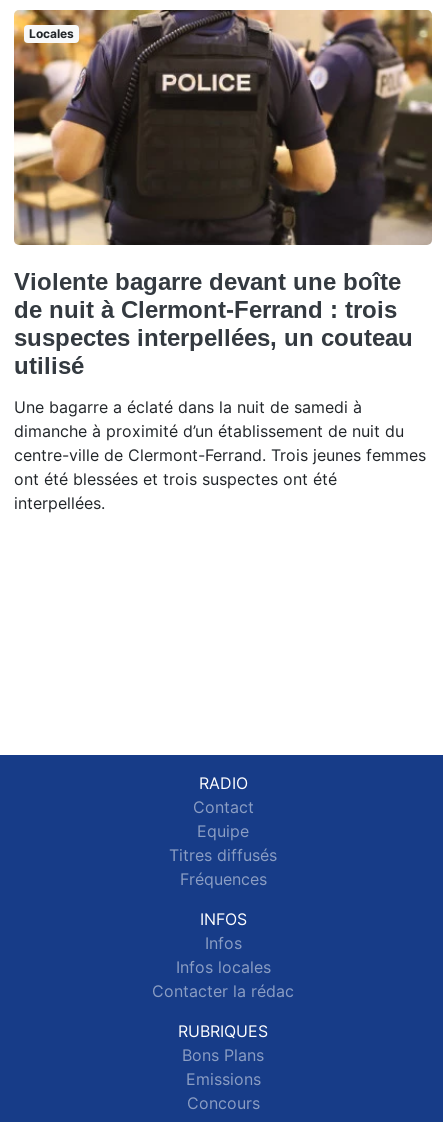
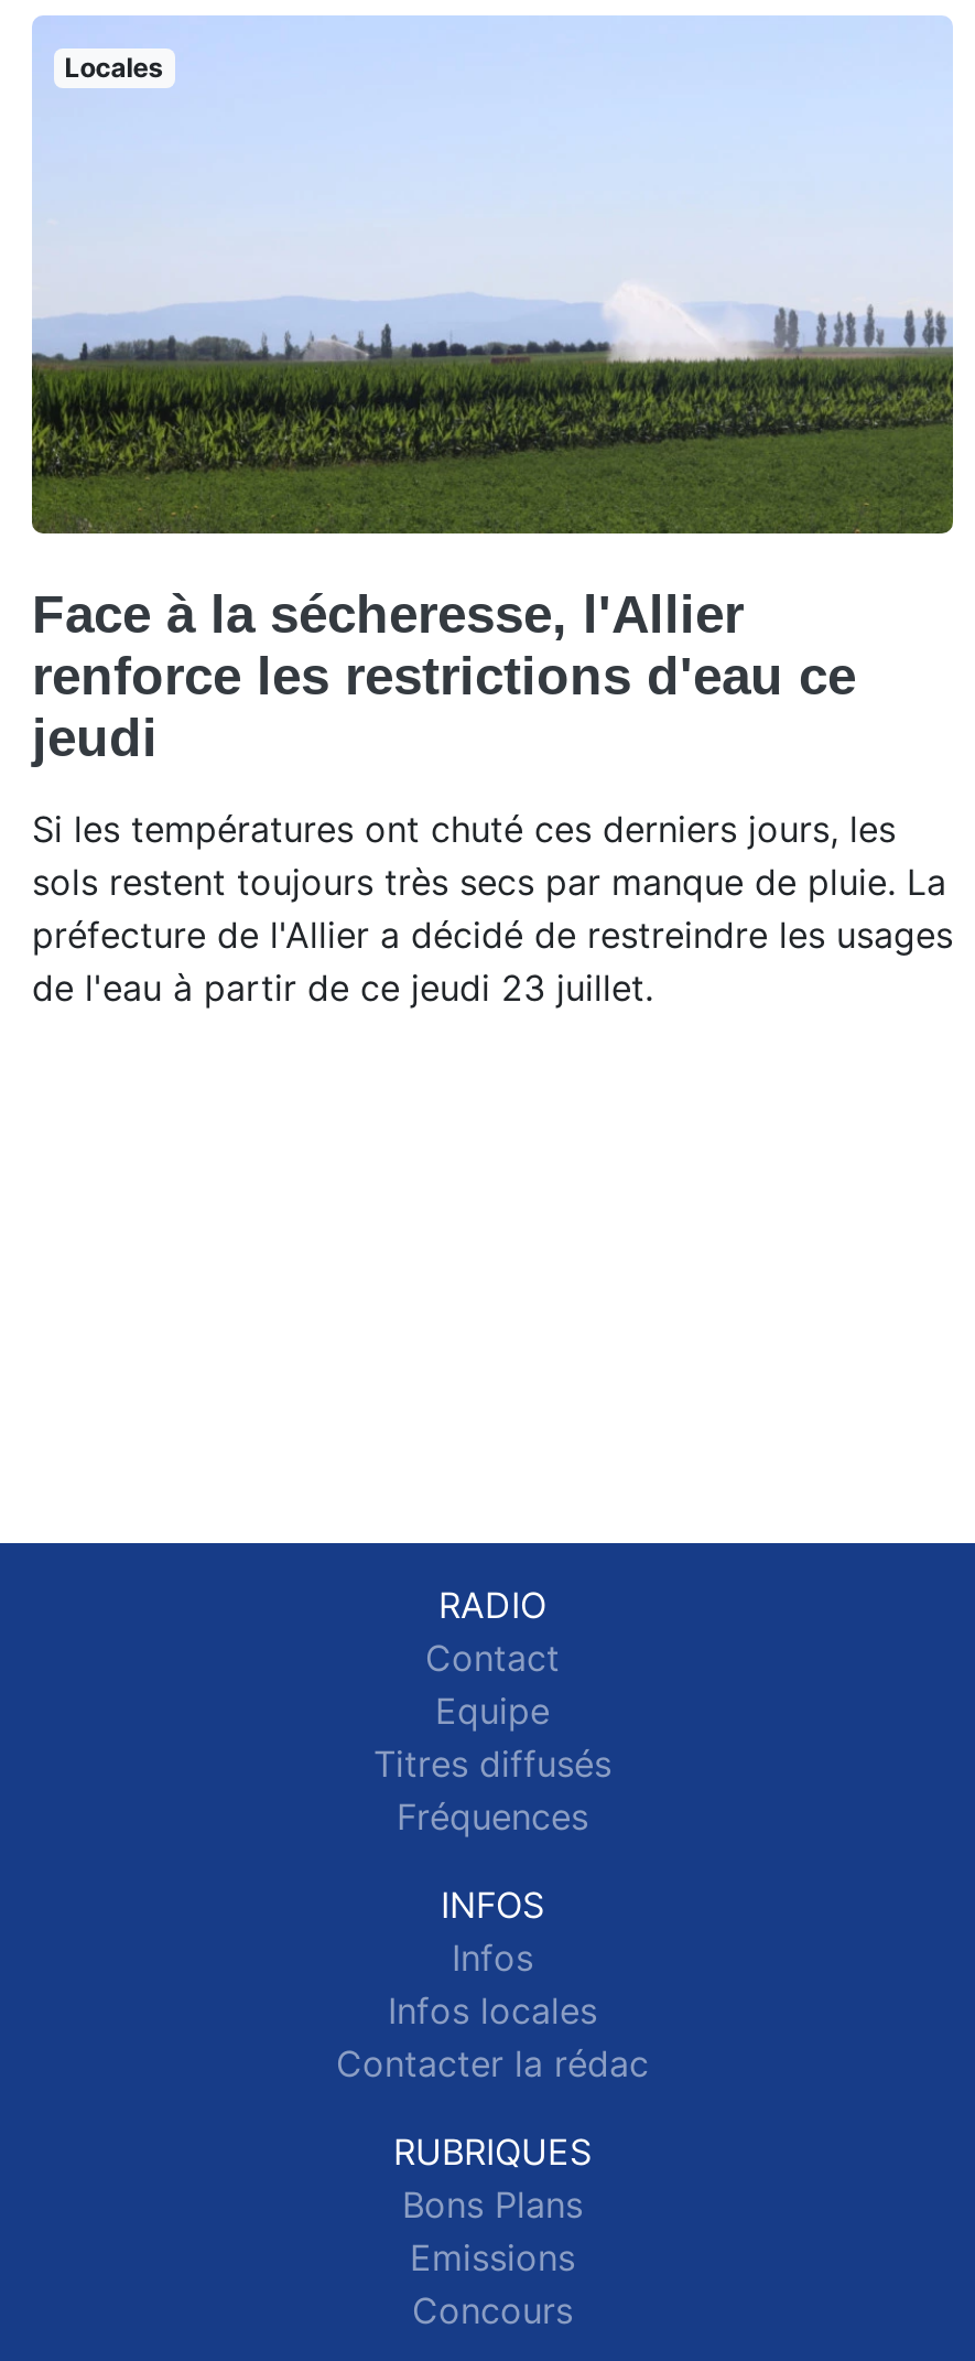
[13,9,433,379] [image] | Violente bagarre devant une boîte | de nuit à Clermont-Ferrand : trois | suspectes interpellées, un couteau | utilisé -> [30,14,953,768] [image] | Face à la sécheresse, l'Allier | renforce les restrictions d'eau ce | jeudi
[14,397,426,513] Une bagarre a éclaté dans la nuit de samedi à | dimanche à proximité d’un établissement de nuit du | centre-ville de Clermont-Ferrand. Trois jeunes femmes | ont été blessées et trois suspectes ont été | interpellées. -> [32,808,953,1010] Si les températures ont chuté ces derniers jours, les | sols restent toujours très secs par manque de pluie. La | préfecture de l'Allier a décidé de restreindre les usages | de l'eau à partir de ce jeudi 23 juillet.

